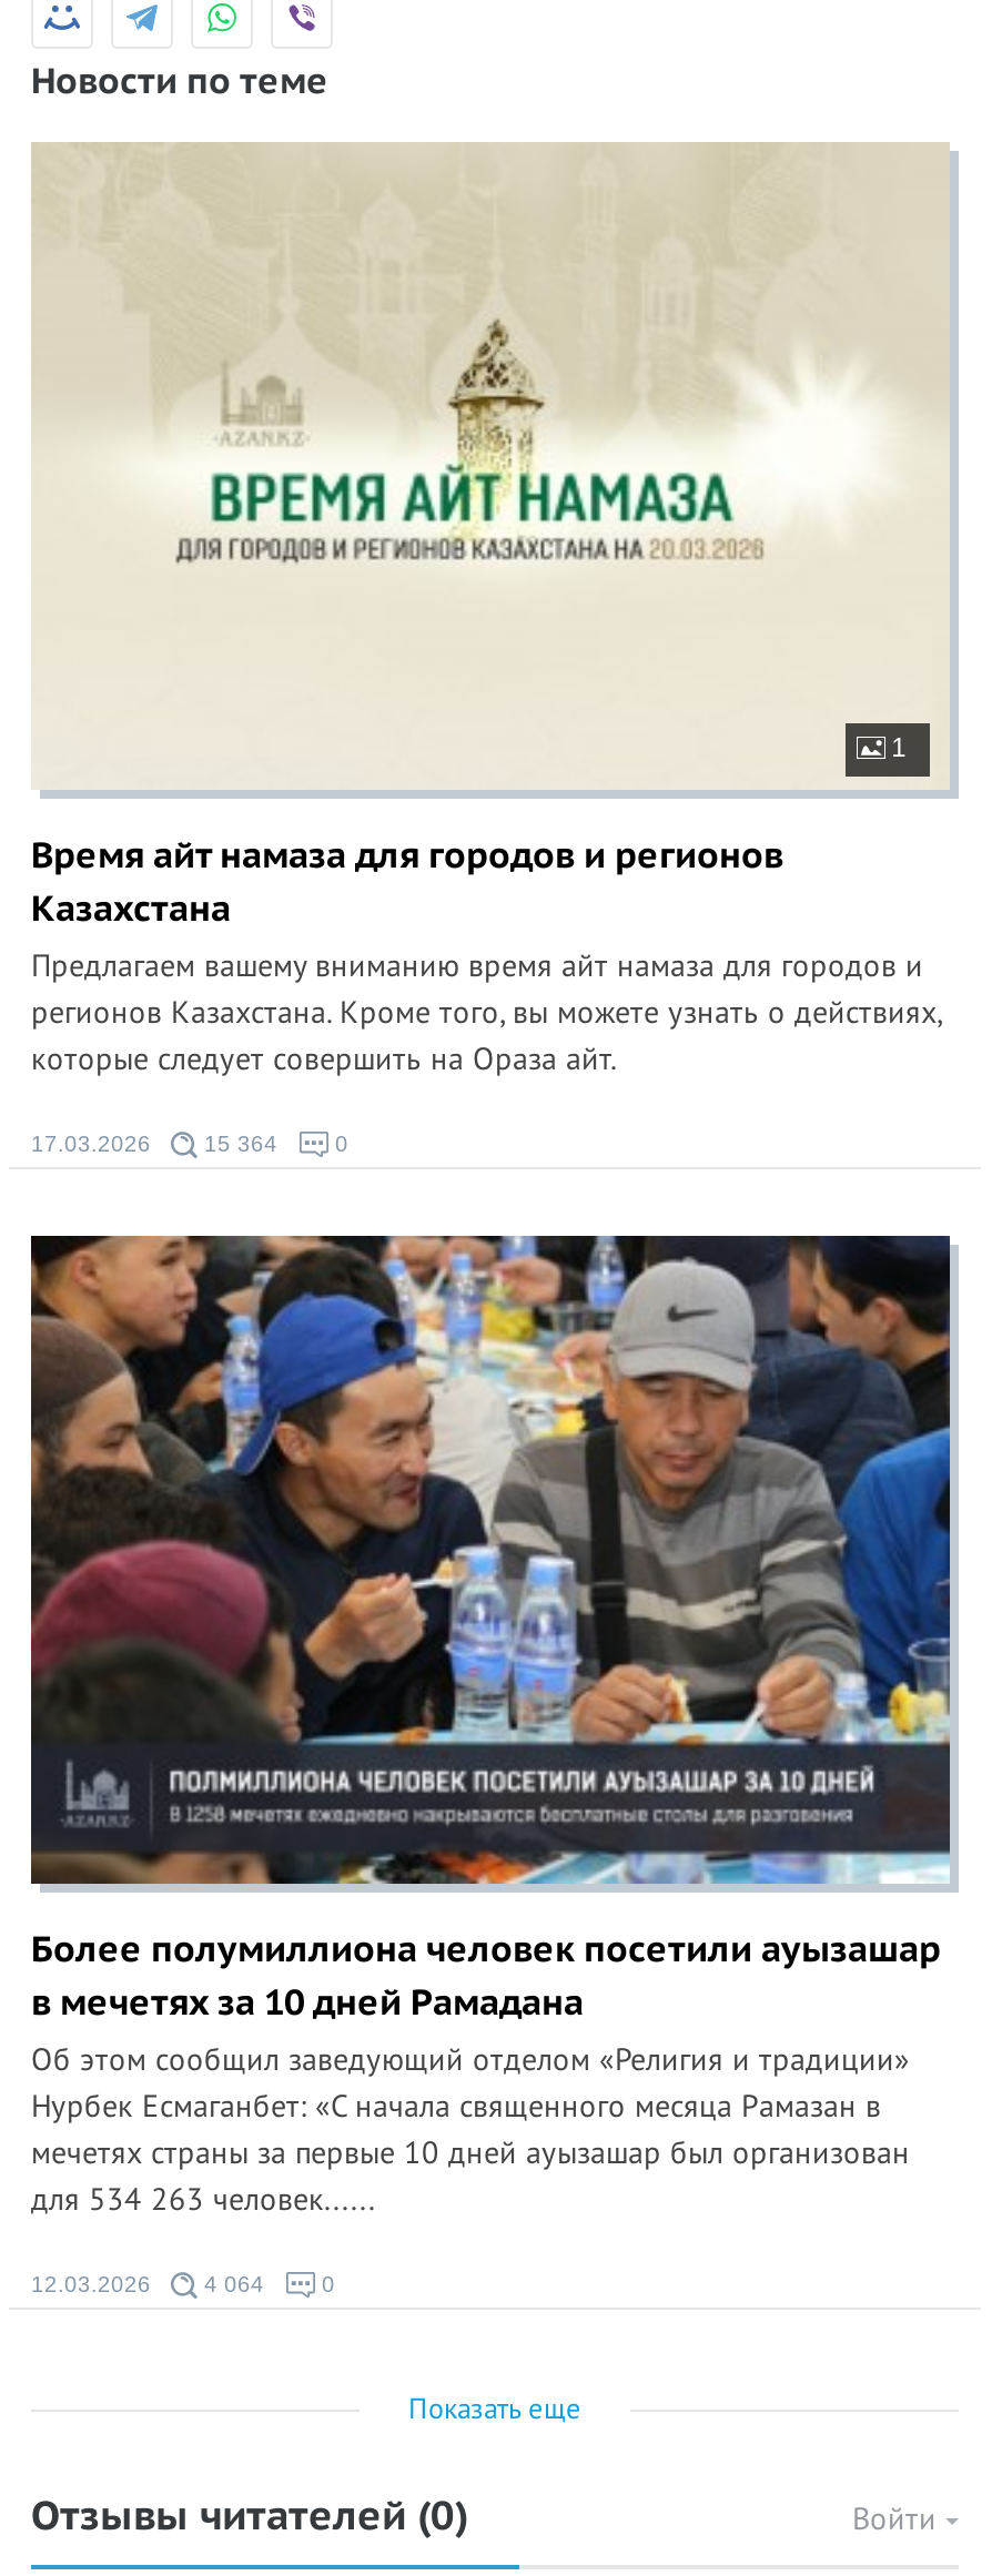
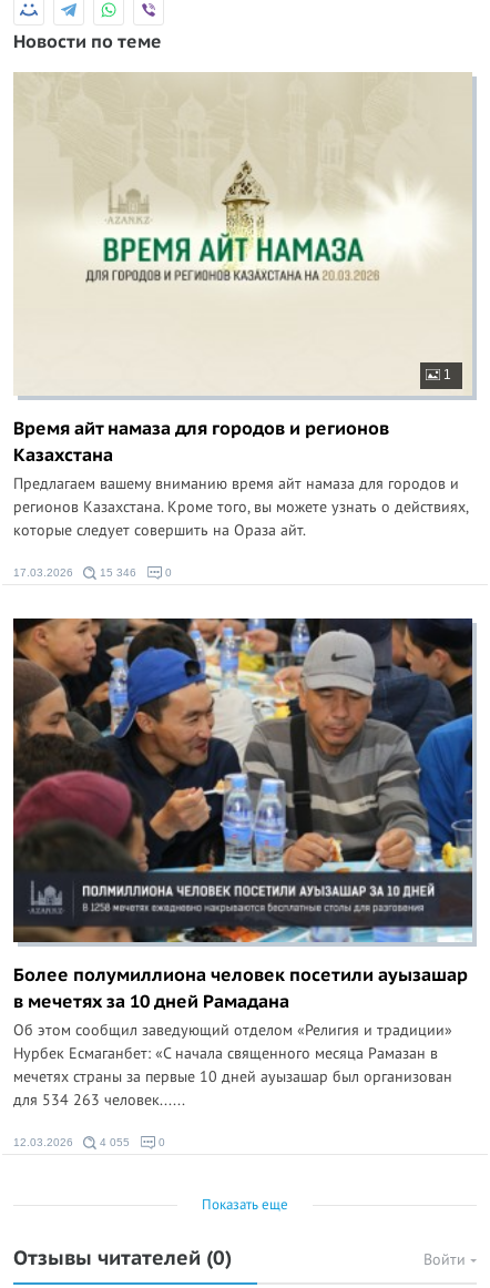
[31,1132,277,1156] 17.03.2026 15 364 -> [13,566,136,579] 17.03.2026 15 346
[31,2273,264,2297] 12.03.2026 4 064 -> [13,1137,130,1149] 12.03.2026 4 055

